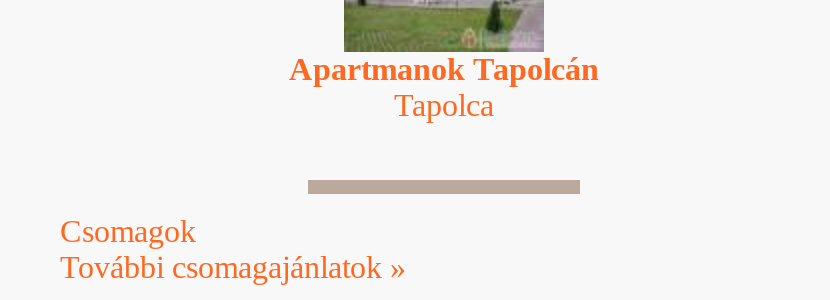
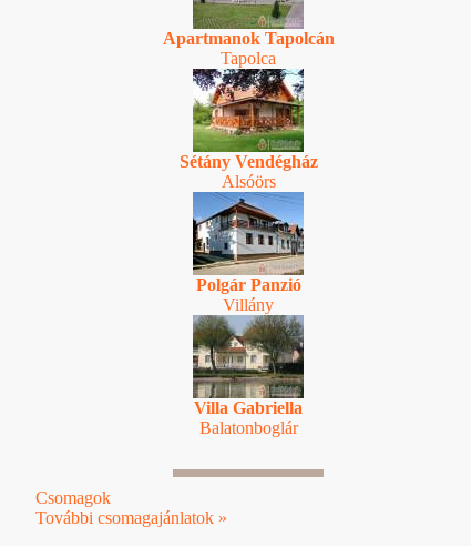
none -> [179,68,318,191] [image] | Sétány Vendégház | Alsóörs
none -> [192,191,305,314] [image] | Polgár Panzió | Villány
none -> [193,314,304,437] [image] | Villa Gabriella | Balatonboglár

